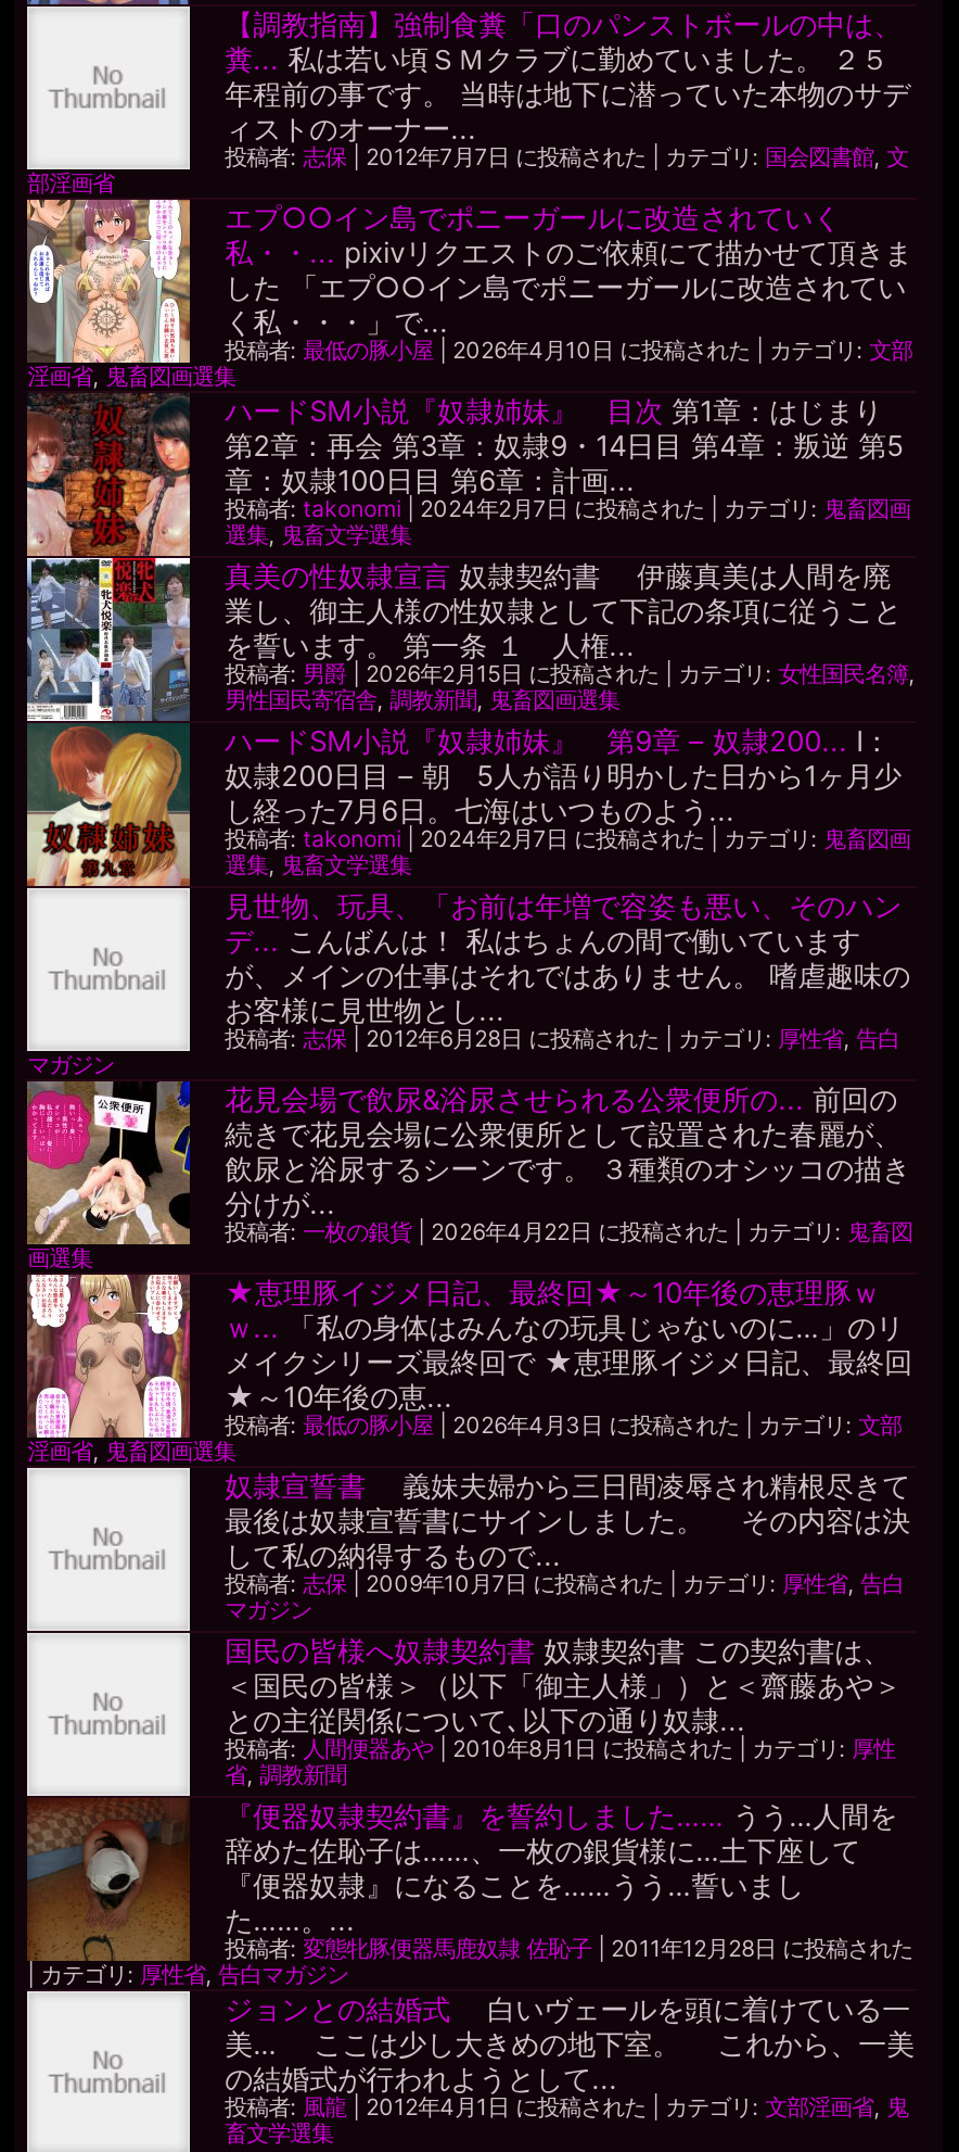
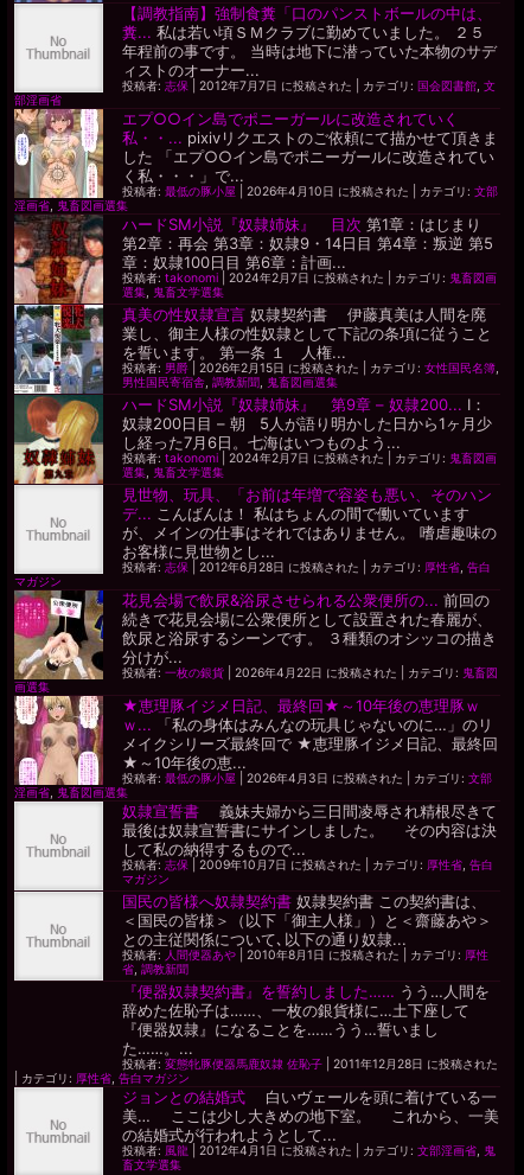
[27,1798,190,1954] [image] -> none

